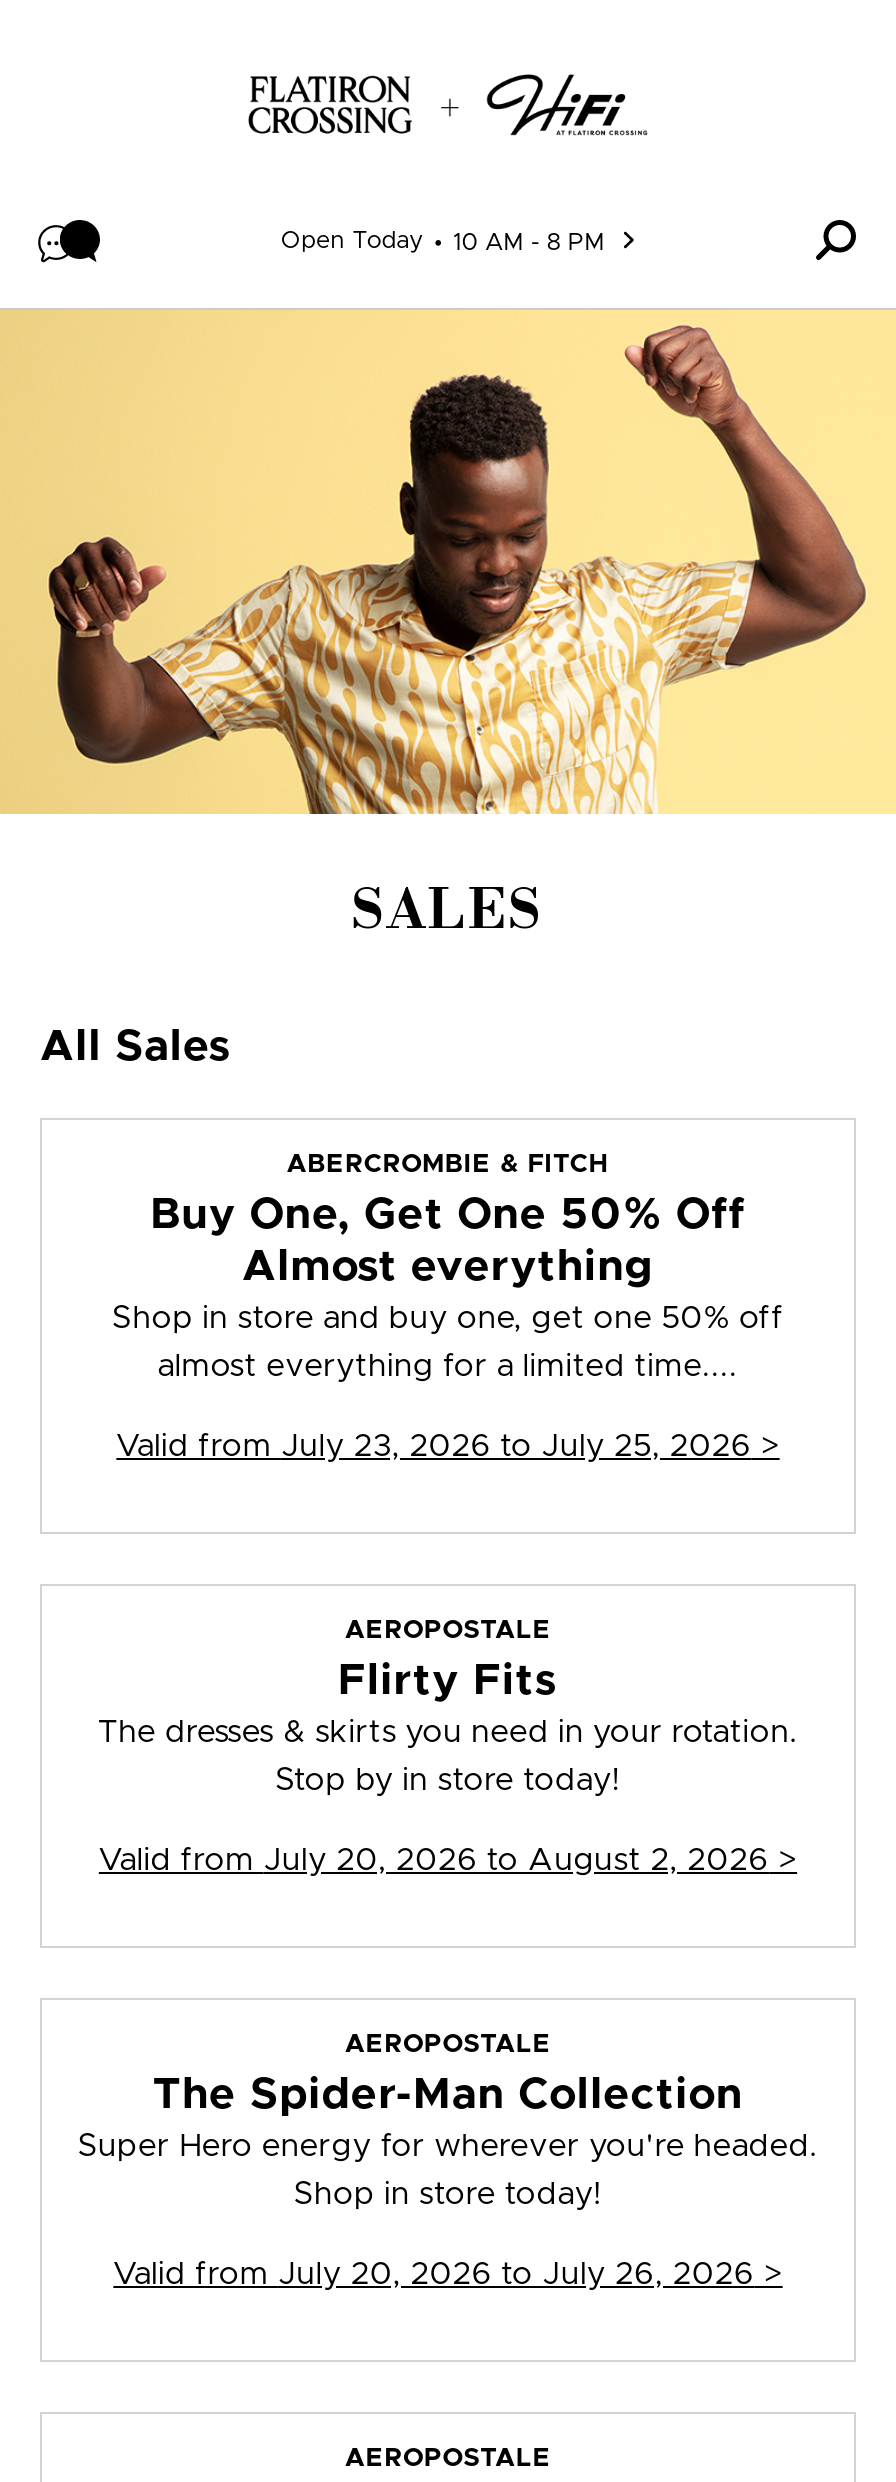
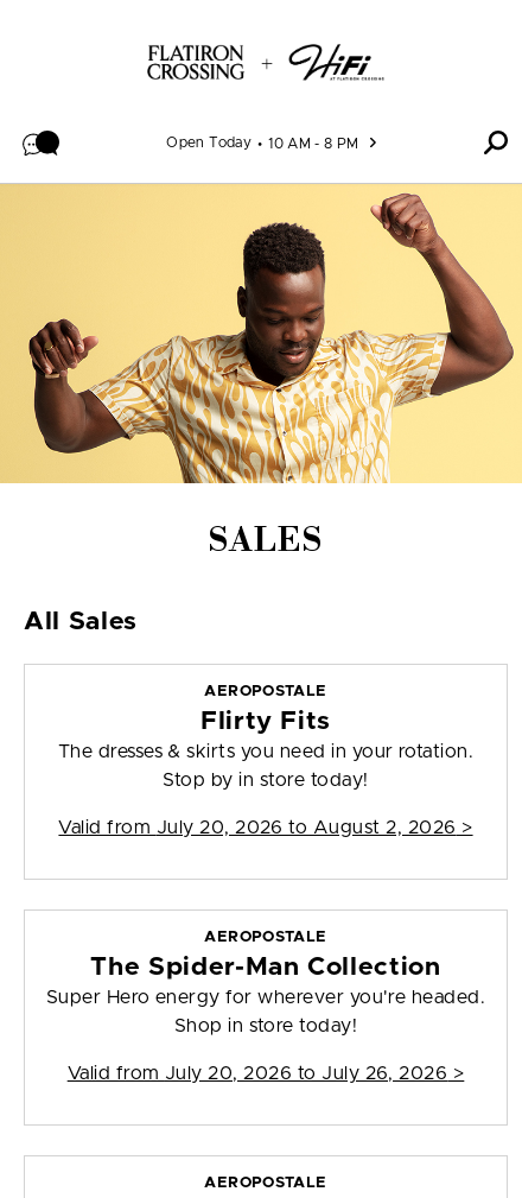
[112,1152,784,1462] ABERCROMBIE & FITCH | Buy One, Get One 50% Off | Almost everything | Shop in store and buy one, get one 50% off | almost everything for a limited time.... | Valid from July 23, 2026 to July 25, 2026 > -> none

